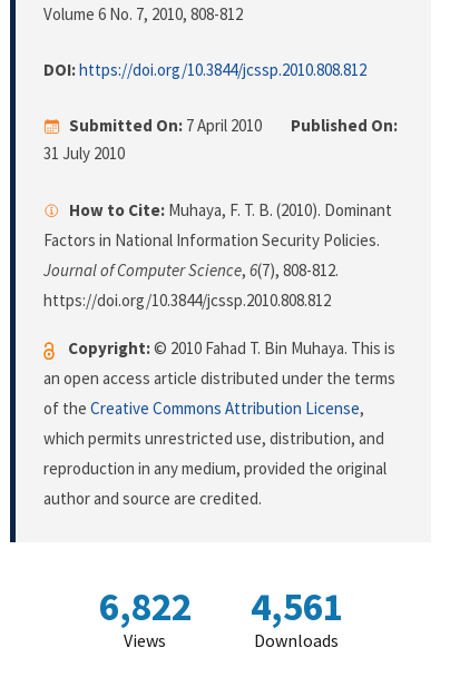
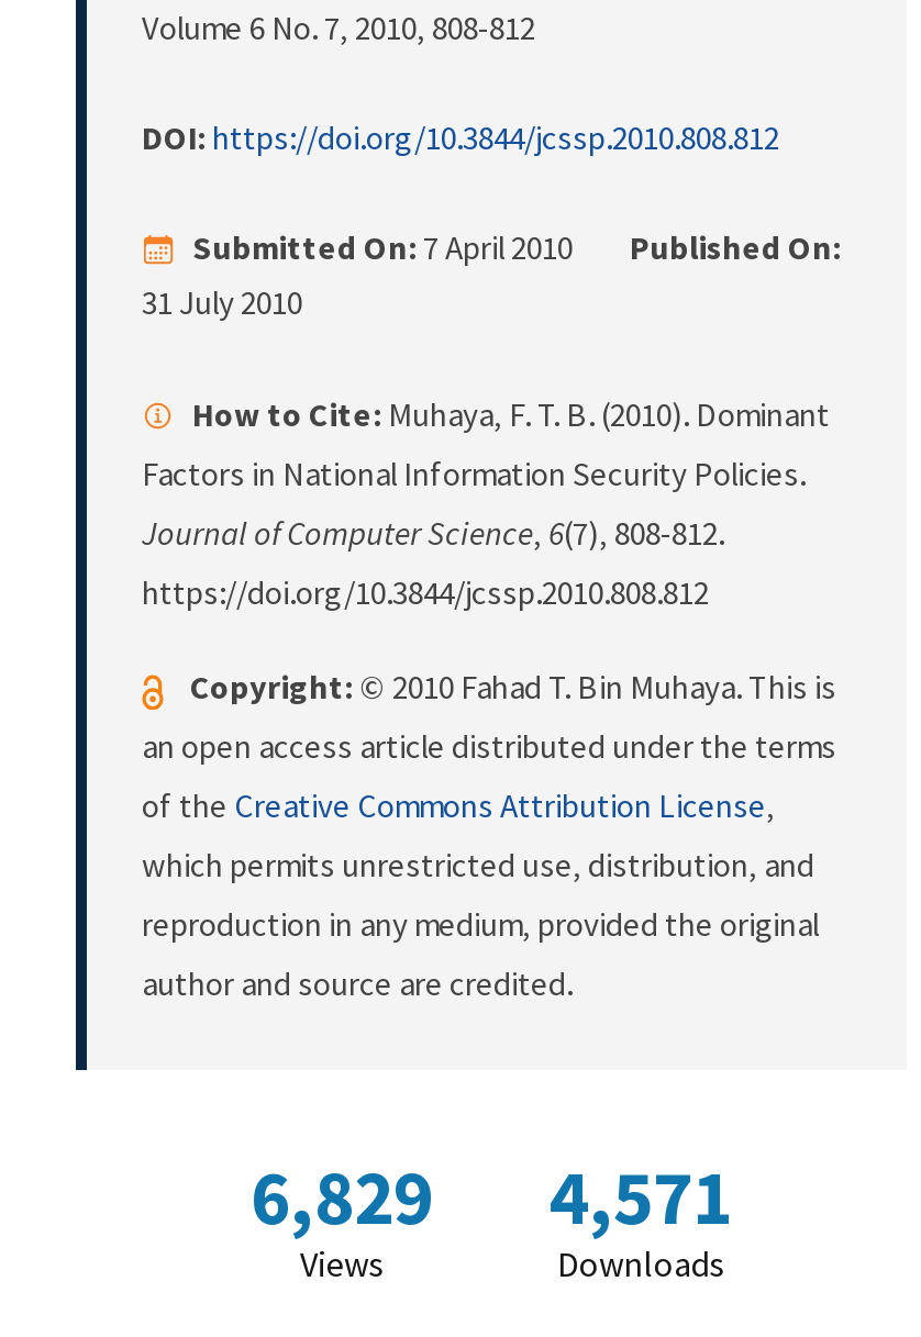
[99,583,191,632] 6,822 -> [251,1150,433,1247] 6,829
[250,583,342,632] 4,561 -> [550,1150,732,1247] 4,571

